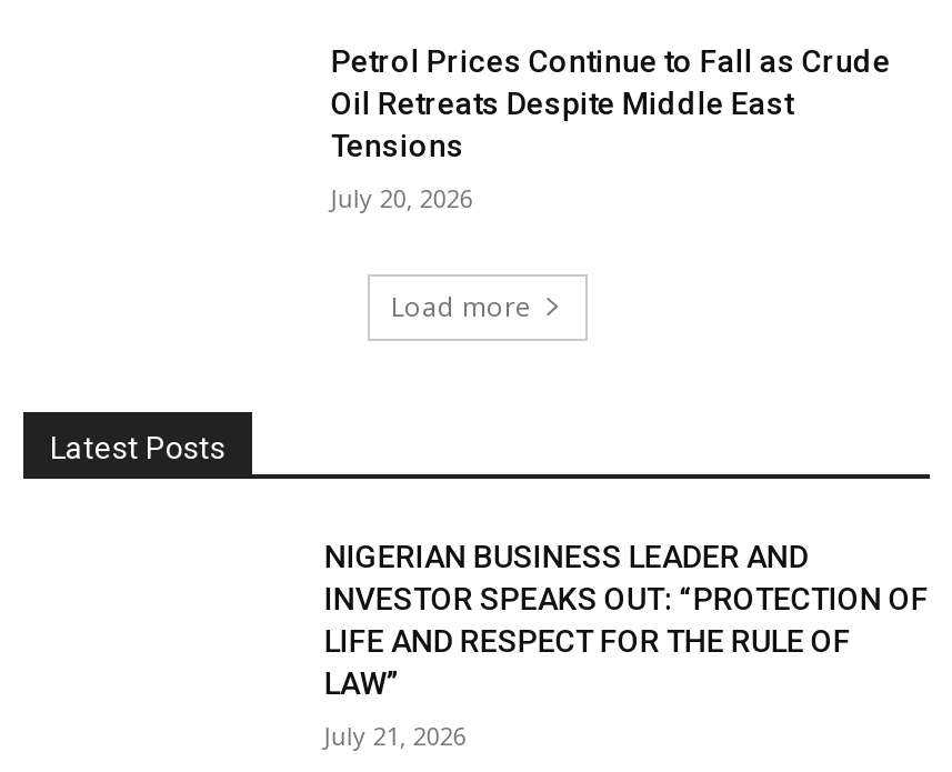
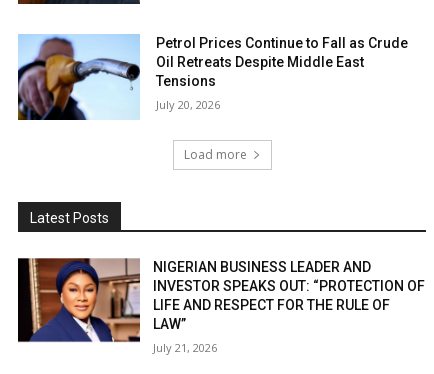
none -> [17,34,141,121] [image]
none -> [17,257,141,343] [image]

